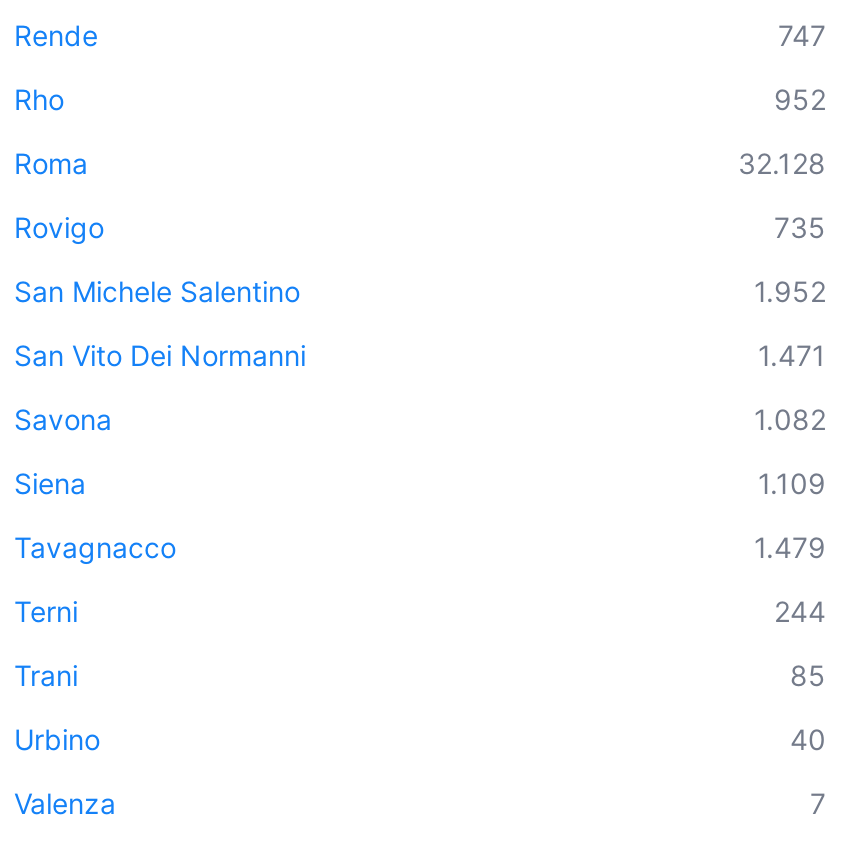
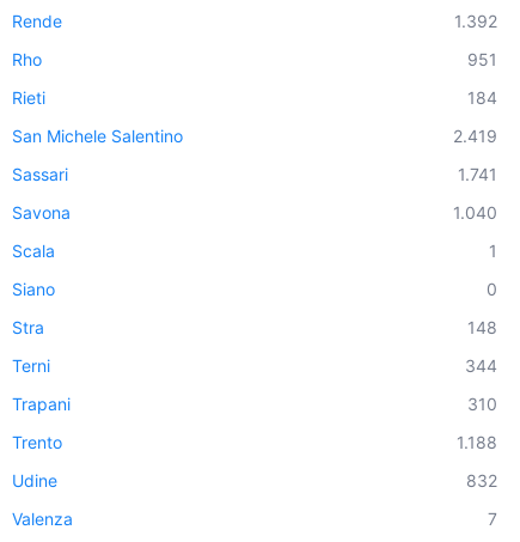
[778,17,826,51] 747 -> [454,10,497,31] 1.392
[14,81,826,243] 952 | Roma | 32.128 | Rovigo | 735 -> [12,49,497,107] 951 | Rieti | 184
moved [14,273,300,307] -> [12,125,183,145]: San Michele Salentino
[754,273,826,307] 1.952 -> [453,125,497,145] 2.419
[14,337,826,371] San Vito Dei Normanni | 1.471 -> [12,163,497,184] Sassari | 1.741
[14,401,826,563] 1.082 | Siena | 1.109 | Tavagnacco | 1.479 -> [12,202,497,337] 1.040 | Scala | 1 | Siano | 0 | Stra | 148
moved [14,401,112,435] -> [12,202,71,222]: Savona
[14,593,826,755] 244 | Trani | 85 | Urbino | 40 -> [12,355,497,490] 344 | Trapani | 310 | Trento | 1.188 | Udine | 832

